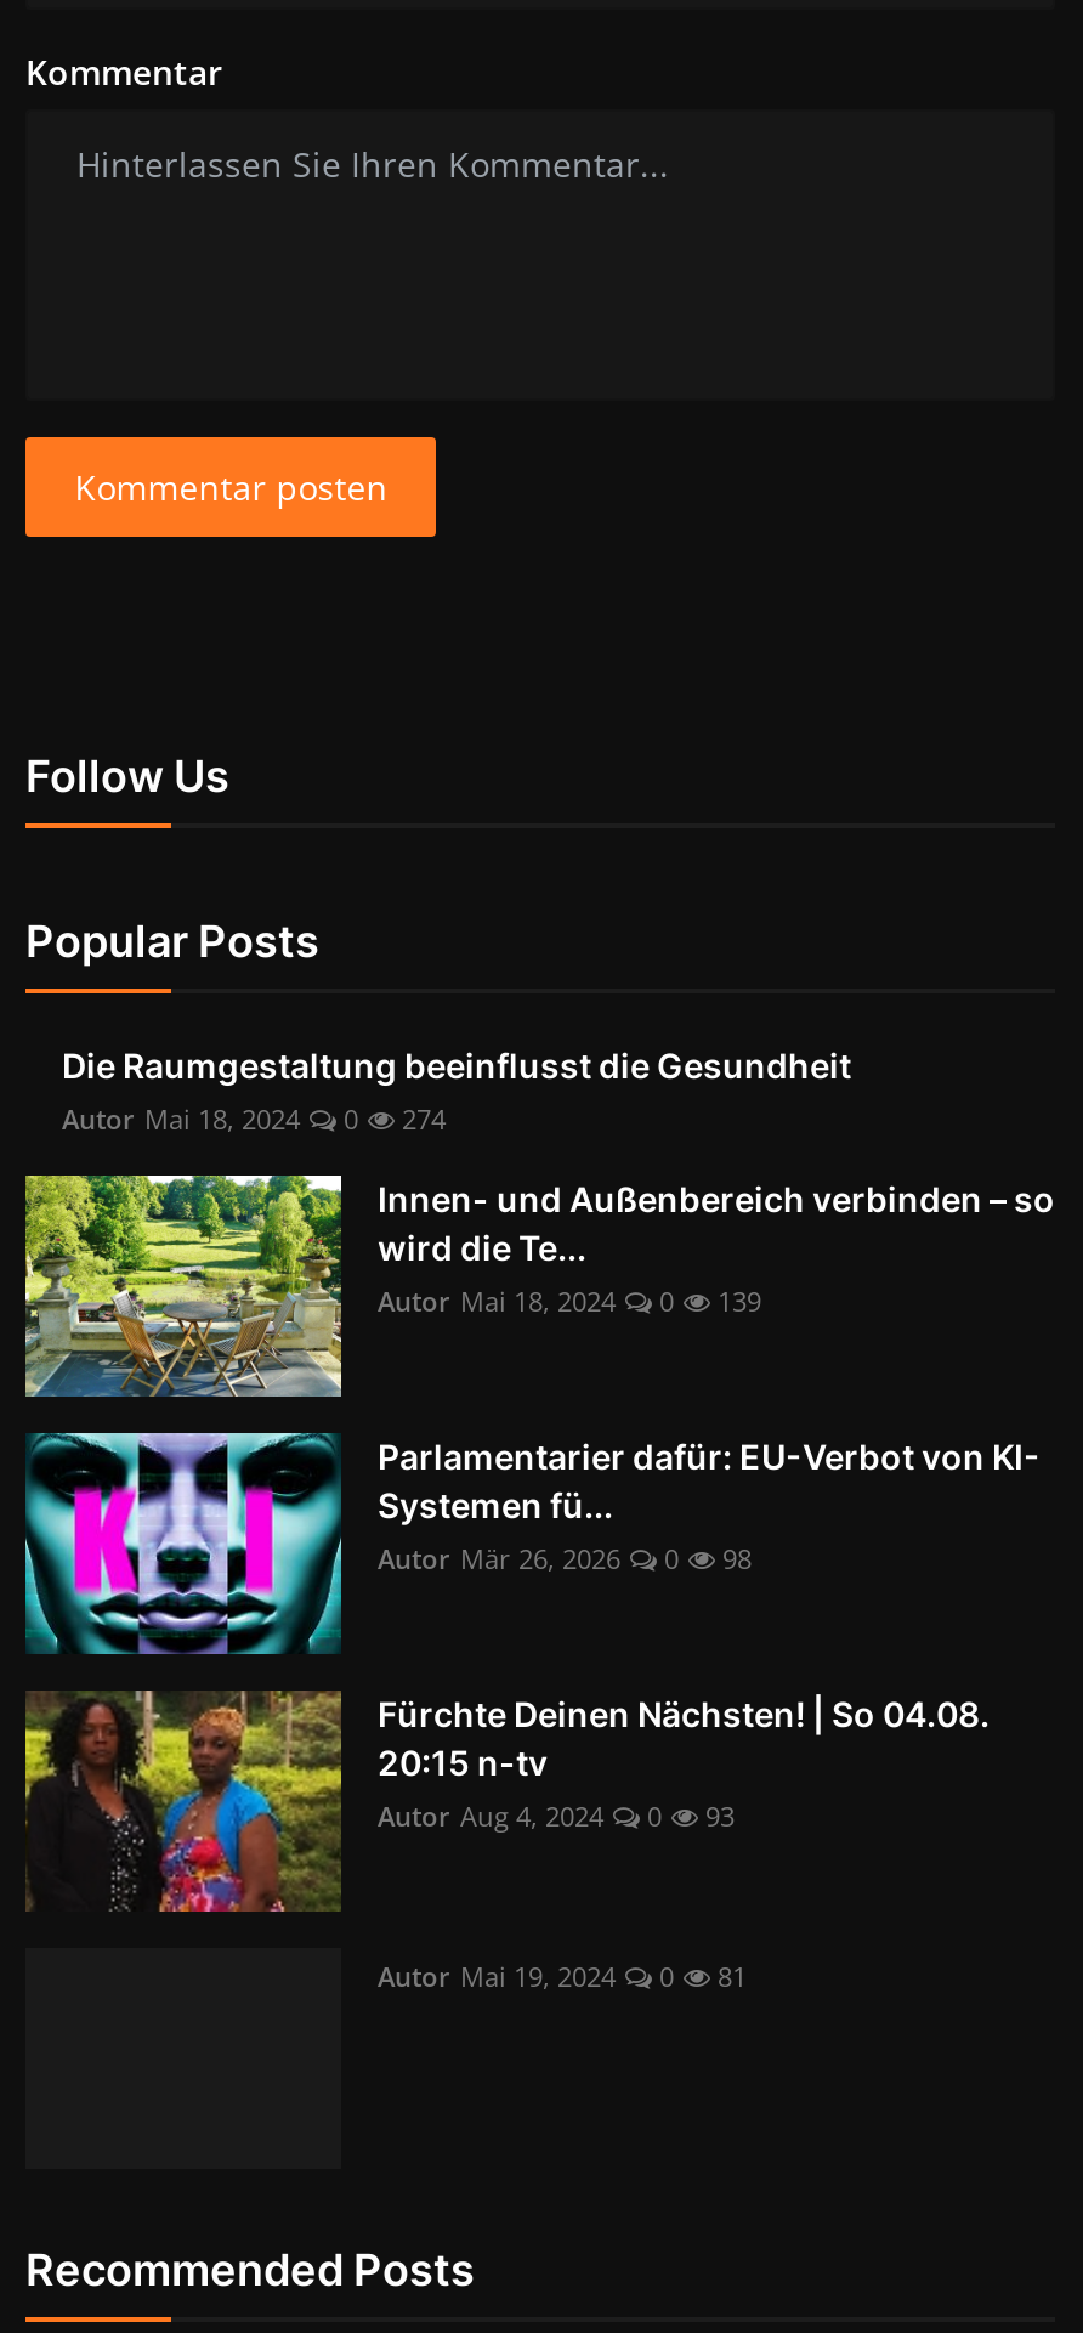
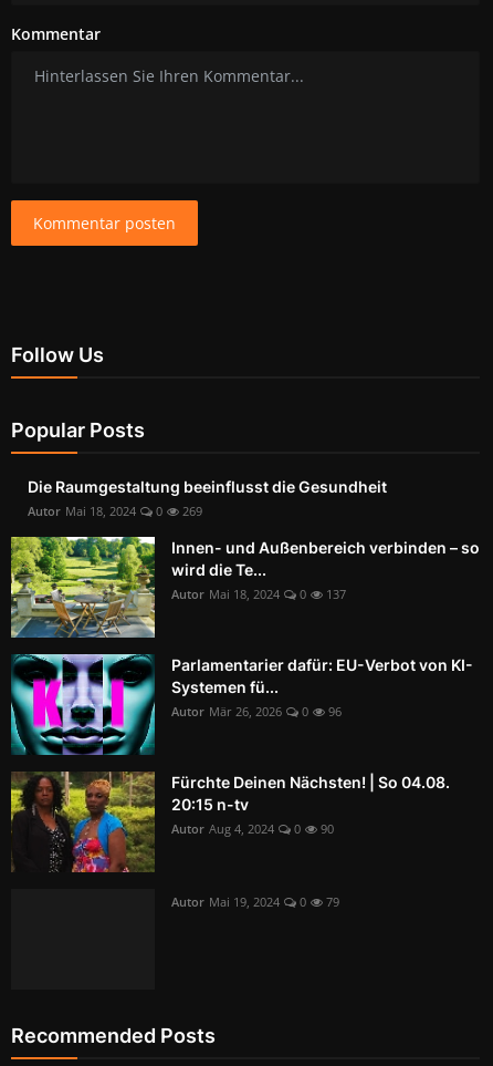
[62,1099,446,1136] Autor Mai 18, 2024 0 274 -> [28,502,202,519] Autor Mai 18, 2024 0 269
[378,1282,761,1318] Autor Mai 18, 2024 0 139 -> [171,585,346,602] Autor Mai 18, 2024 0 137
[378,1539,752,1575] Autor Mär 26, 2026 0 98 -> [171,702,342,719] Autor Mär 26, 2026 0 96
[378,1796,735,1833] Autor Aug 4, 2024 0 93 -> [171,820,334,836] Autor Aug 4, 2024 0 90
[378,1957,747,1993] Autor Mai 19, 2024 0 81 -> [171,893,339,909] Autor Mai 19, 2024 0 79

